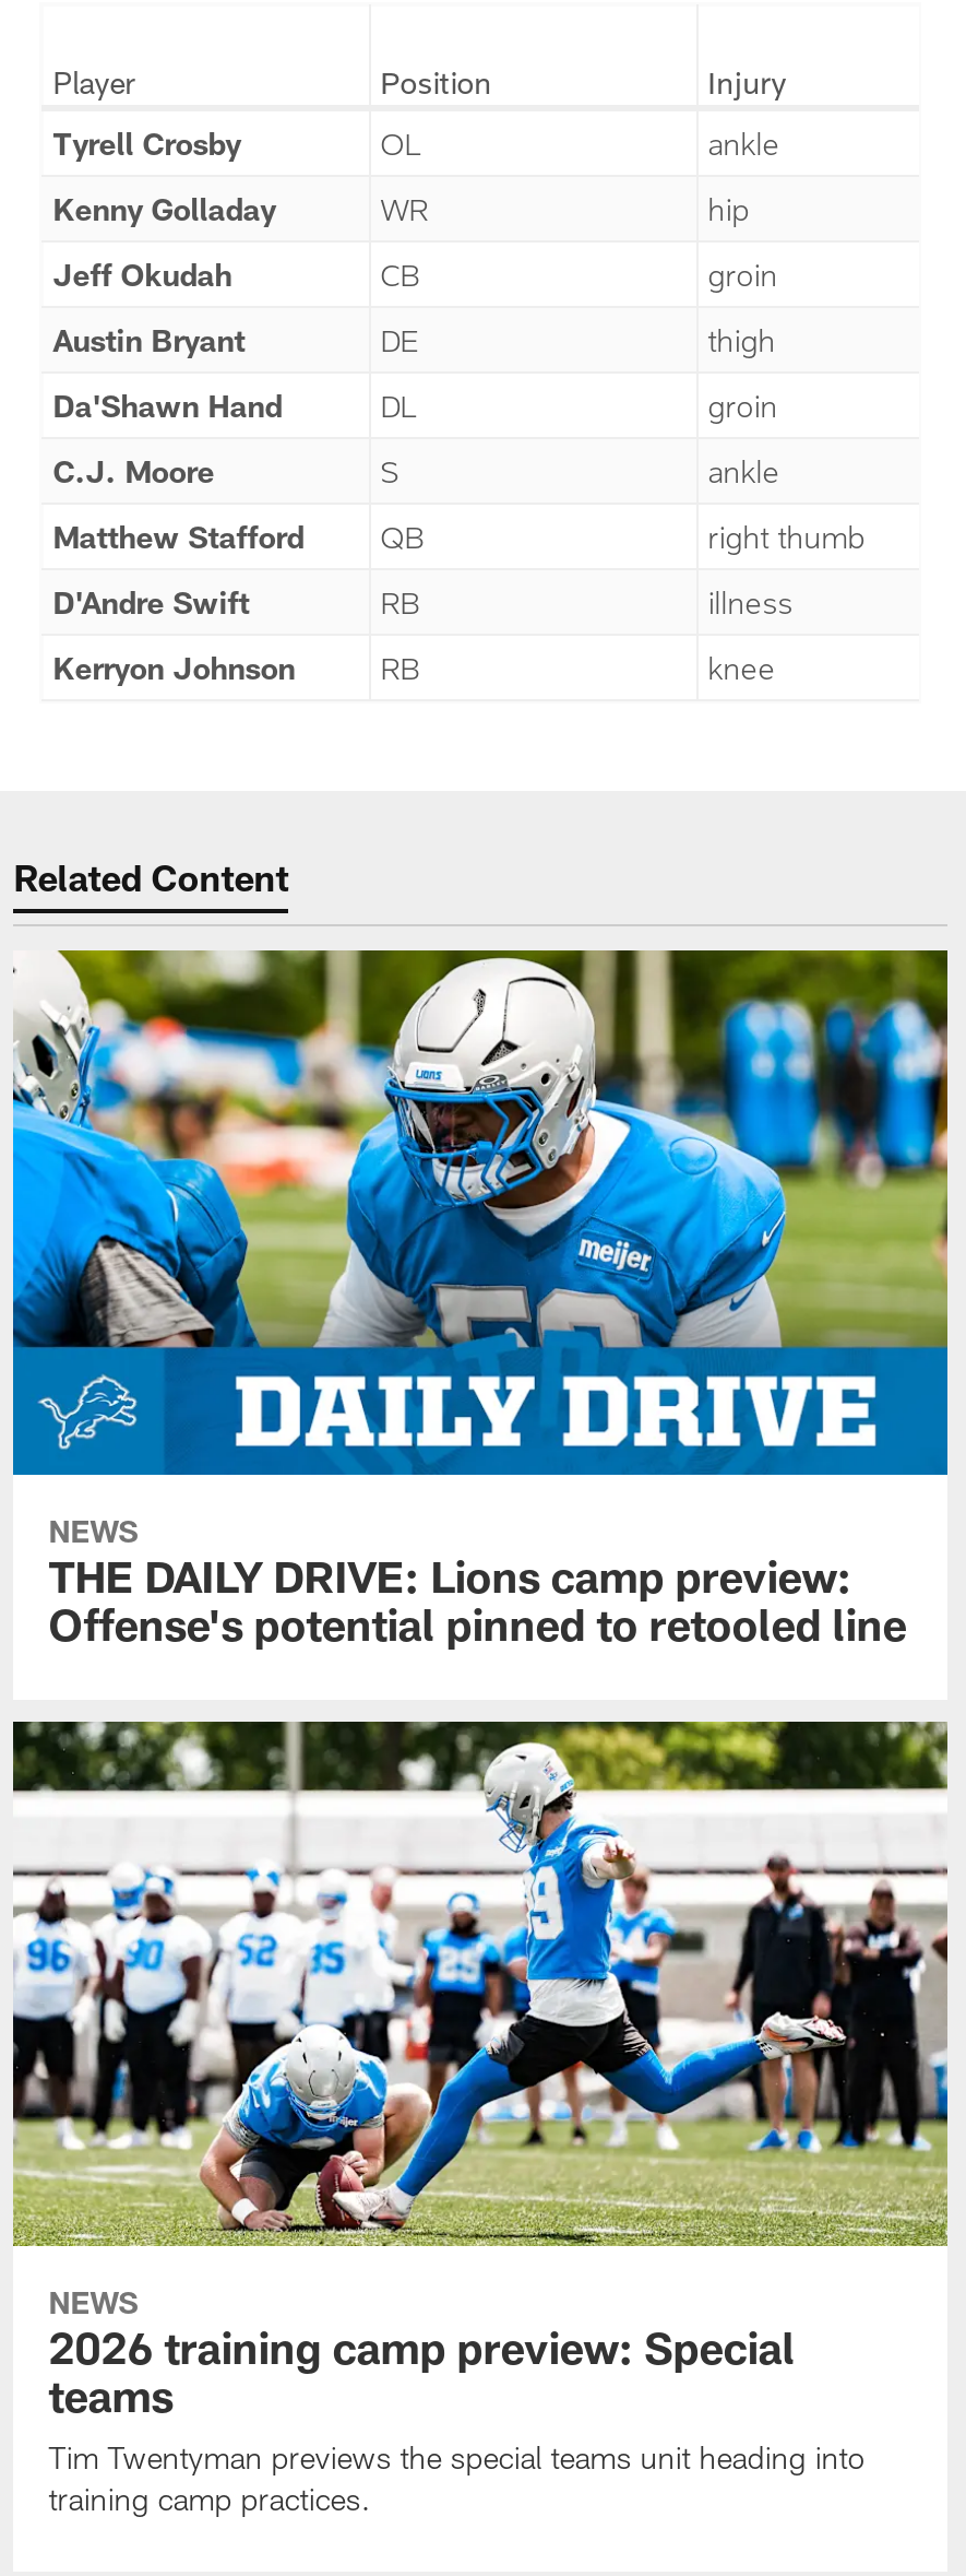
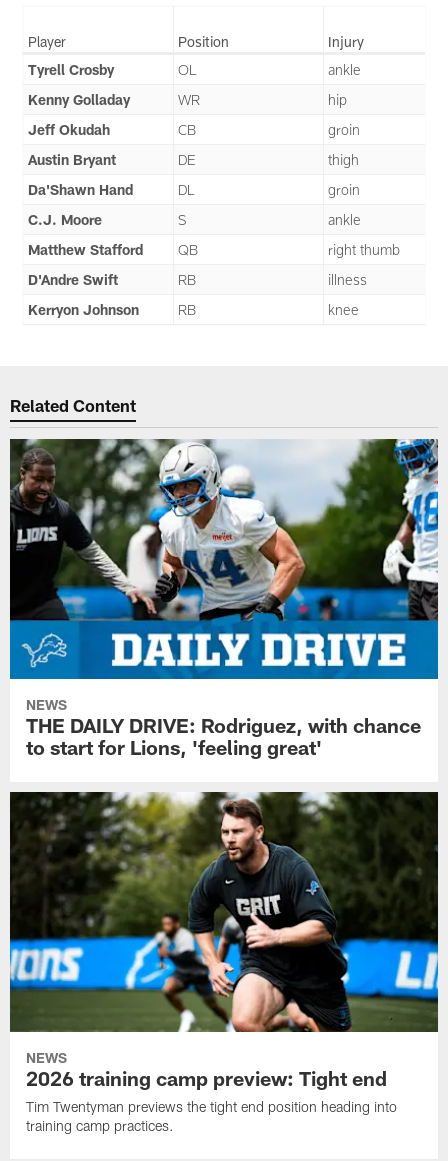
[11,948,950,1350] [image] -> [9,438,439,622] [image]
[49,1549,907,1649] THE DAILY DRIVE: Lions camp preview: | Offense's potential pinned to retooled line -> [26,713,421,759] THE DAILY DRIVE: Rodriguez, with chance | to start for Lions, 'feeling great'
[11,1720,950,2476] [image] | 2026 training camp preview: Special | teams | Tim Twentyman previews the special teams unit heading into -> [9,791,439,1115] [image] | 2026 training camp preview: Tight end | Tim Twentyman previews the tight end position heading into

